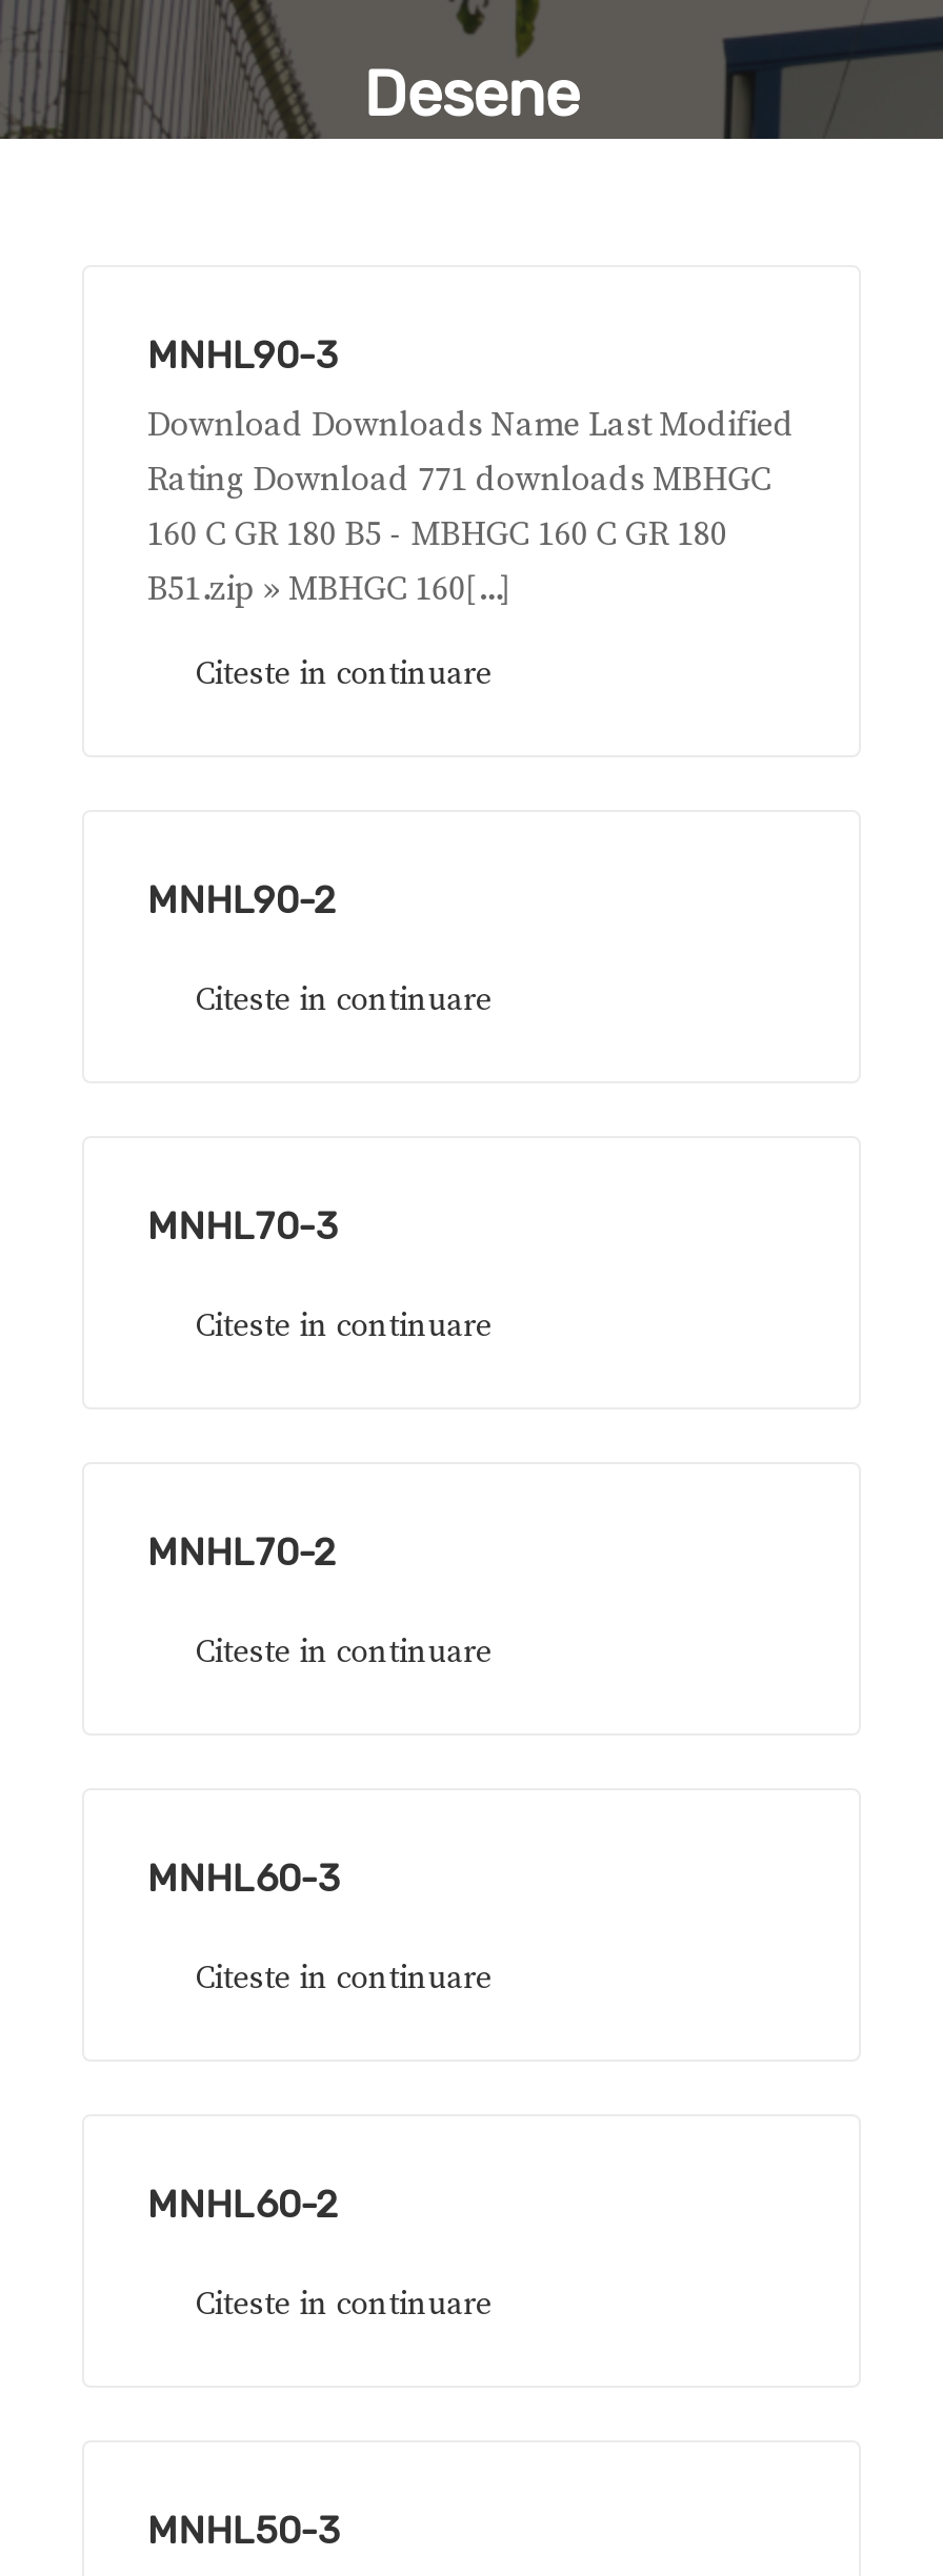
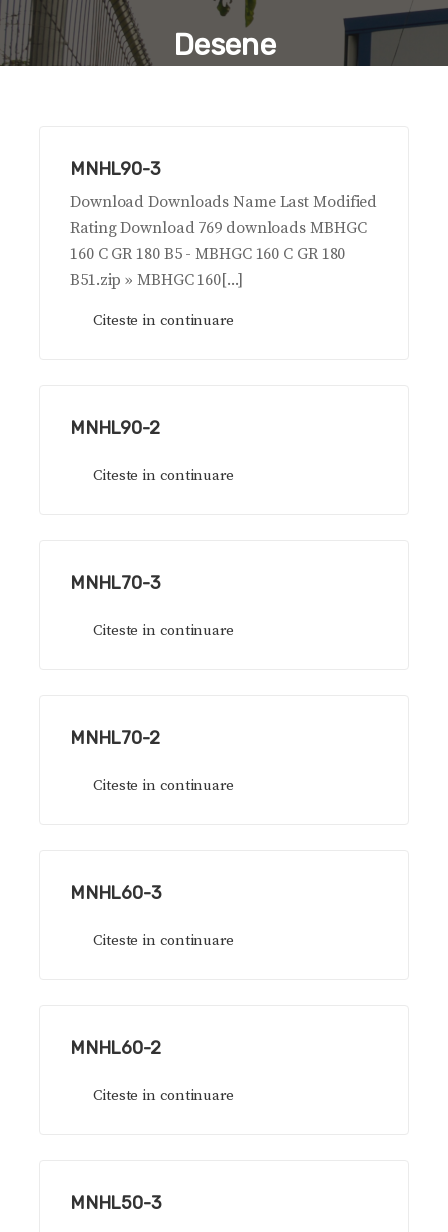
[147,459,771,501] Rating Download 771 downloads MBHGC -> [70,218,366,238] Rating Download 769 downloads MBHGC

